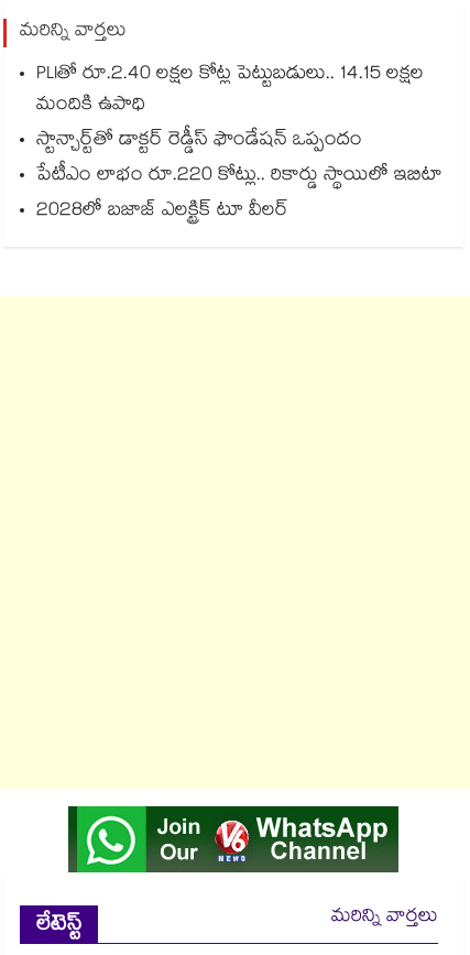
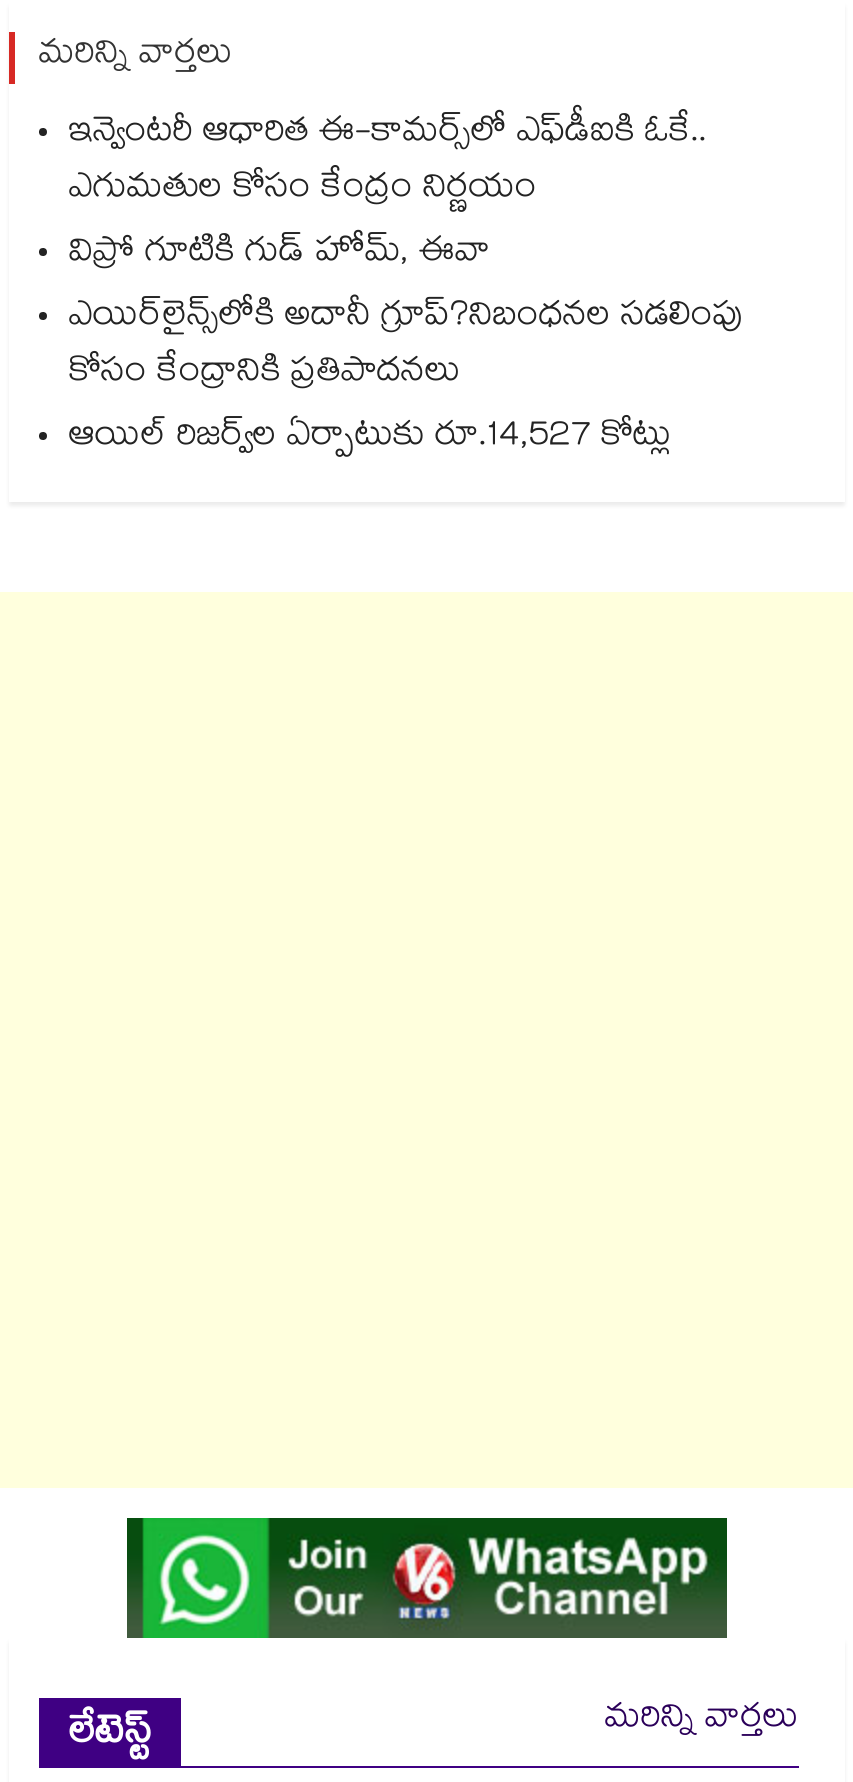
[36,60,442,228] PLIతో రూ.2.40 లక్షల కోట్ల పెట్టుబడులు.. 14.15 లక్షల | మందికి ఉపాధి | స్టాన్చార్ట్తో డాక్టర్ రెడ్డీస్ ఫౌండేషన్ ఒప్పందం | పేటీఎం లాభం రూ.220 కోట్లు.. రికార్డు స్థాయిలో ఇబిటా | 2028లో బజాజ్ ఎలక్ట్రిక్ టూ వీలర్ -> [69,106,743,468] ఇన్వెంటరీ ఆధారిత ఈ-కామర్స్లో ఎఫ్డీఐకి ఓకే.. | ఎగుమతుల కోసం కేంద్రం నిర్ణయం | విప్రో గూటికి గుడ్ హోమ్‌‌‌‌, ఈవా | ఎయిర్‌‌‌‌లైన్స్‌‌‌‌లోకి అదానీ గ్రూప్?నిబంధనల సడలింపు | కోసం కేంద్రానికి ప్రతిపాదనలు | ఆయిల్ రిజర్వ్ల ఏర్పాటుకు రూ.14,527 కోట్లు

